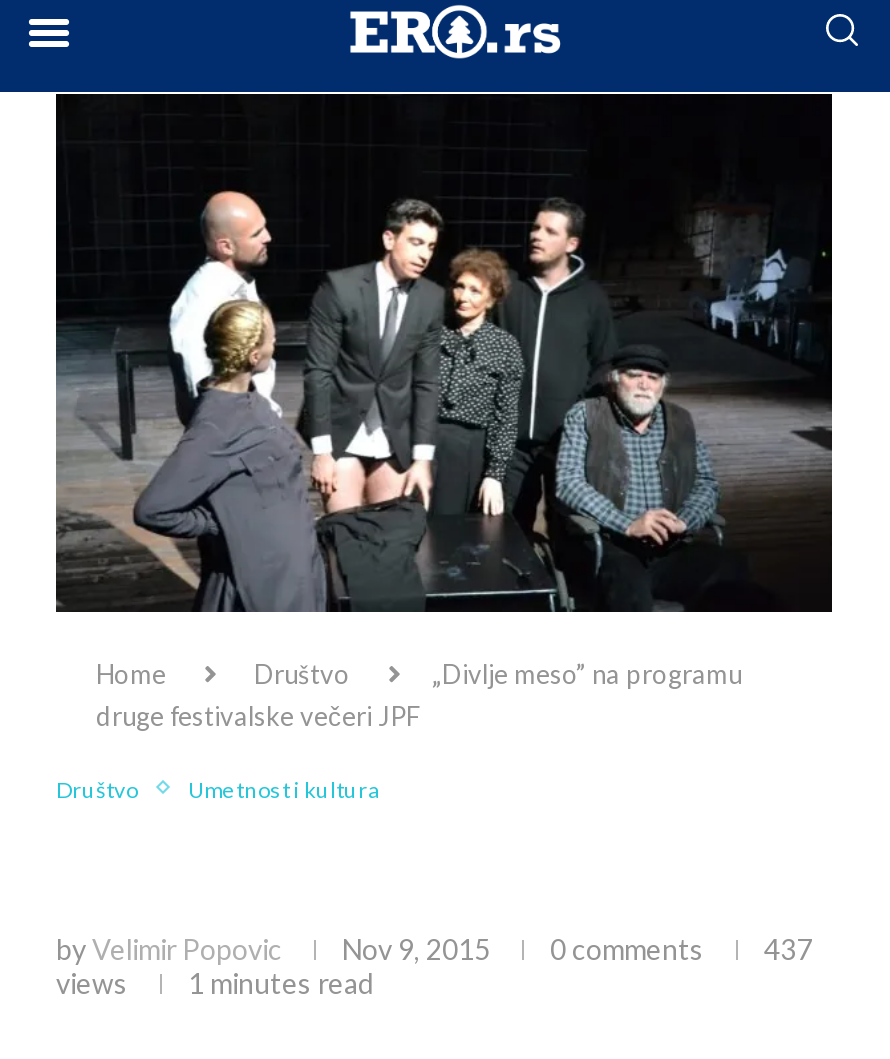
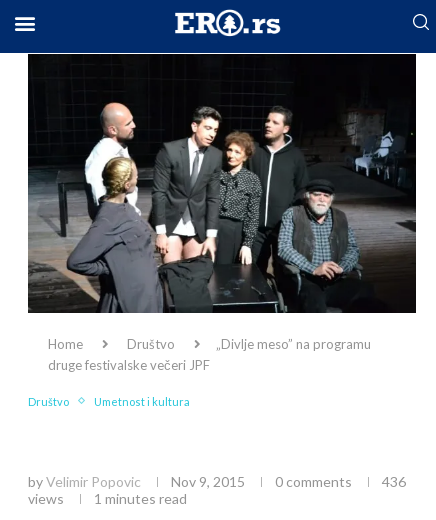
[764,931,812,965] 437 -> [382,473,406,490] 436

